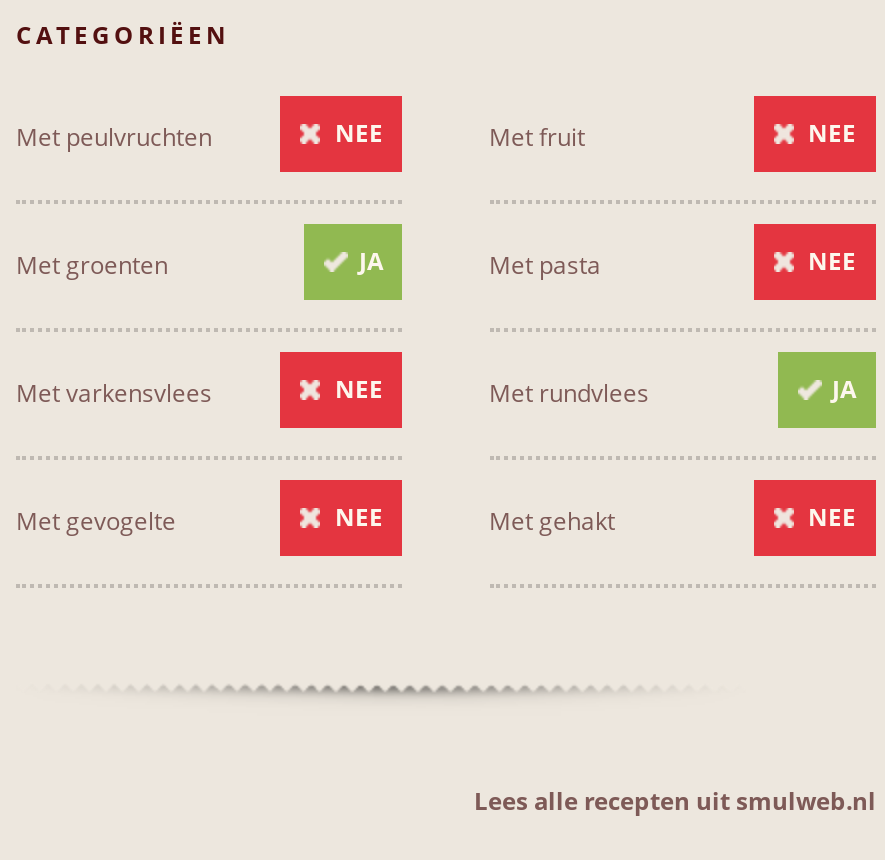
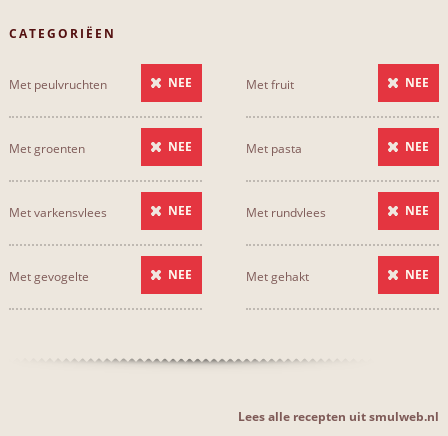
[359,243,383,277] JA -> [168,138,192,155] NEE
[832,371,856,405] JA -> [405,202,429,219] NEE

